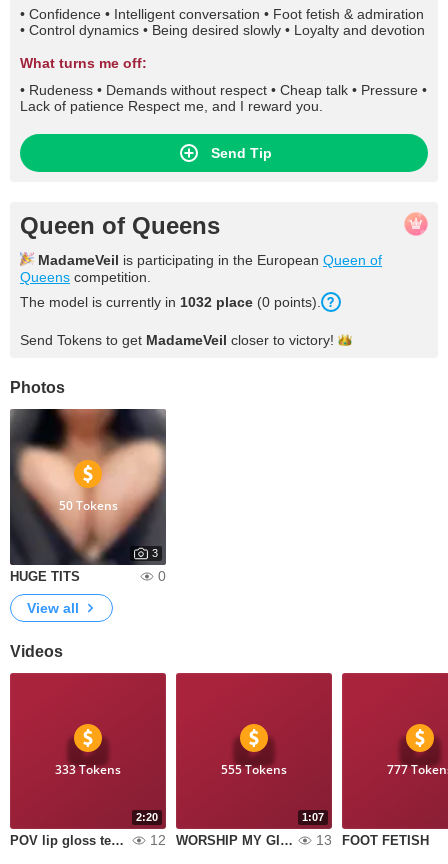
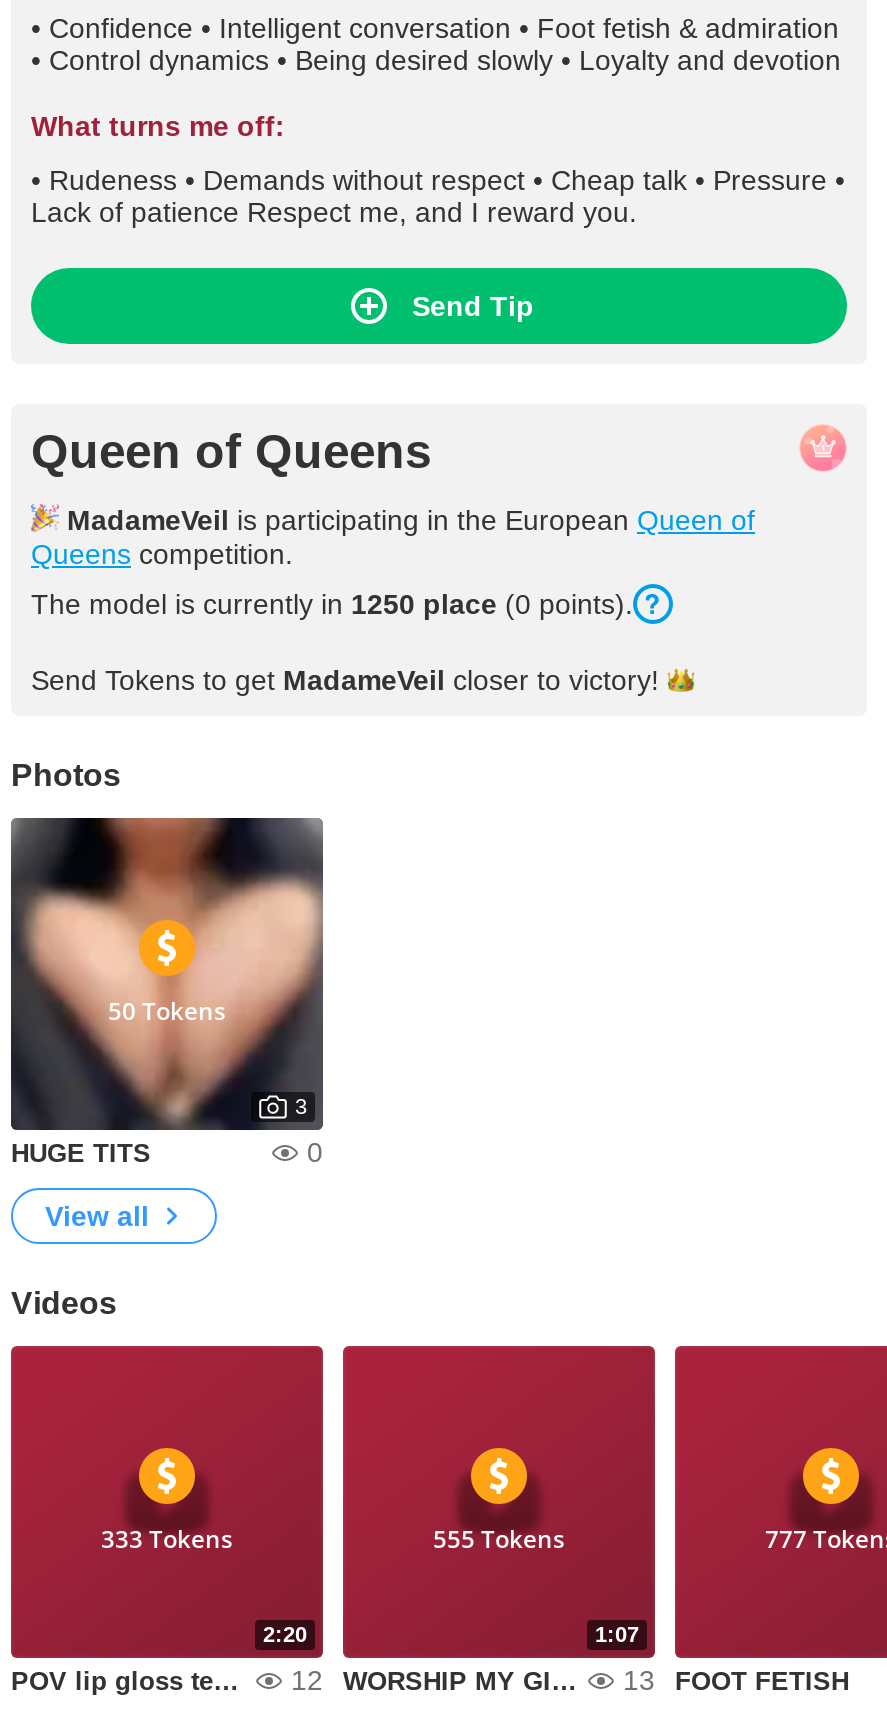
[20,294,321,310] The model is currently in 1032 place (0 points). -> [31,588,633,620] The model is currently in 1250 place (0 points).

